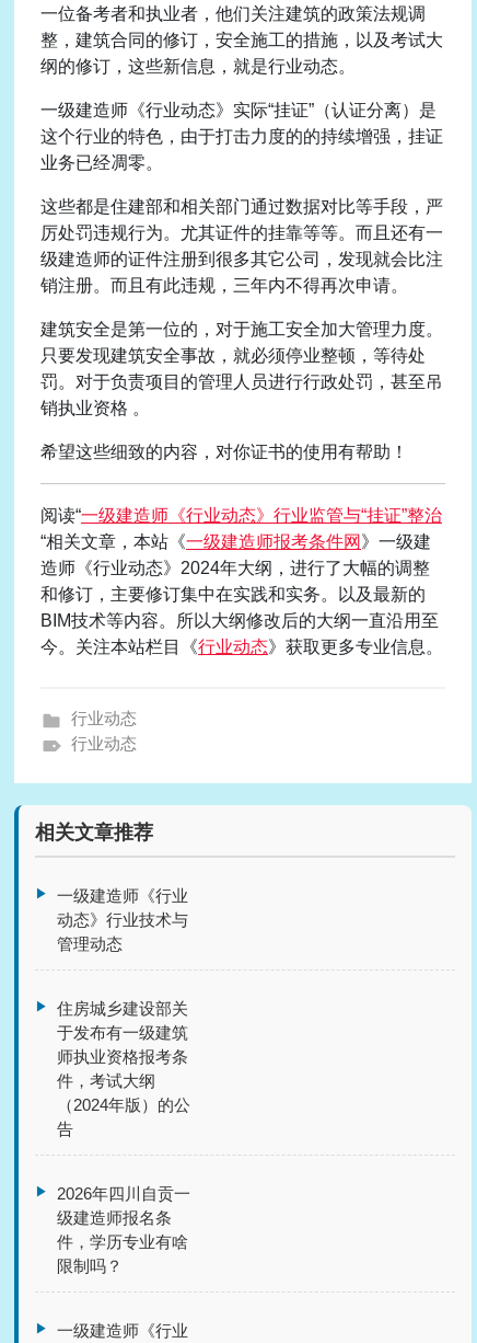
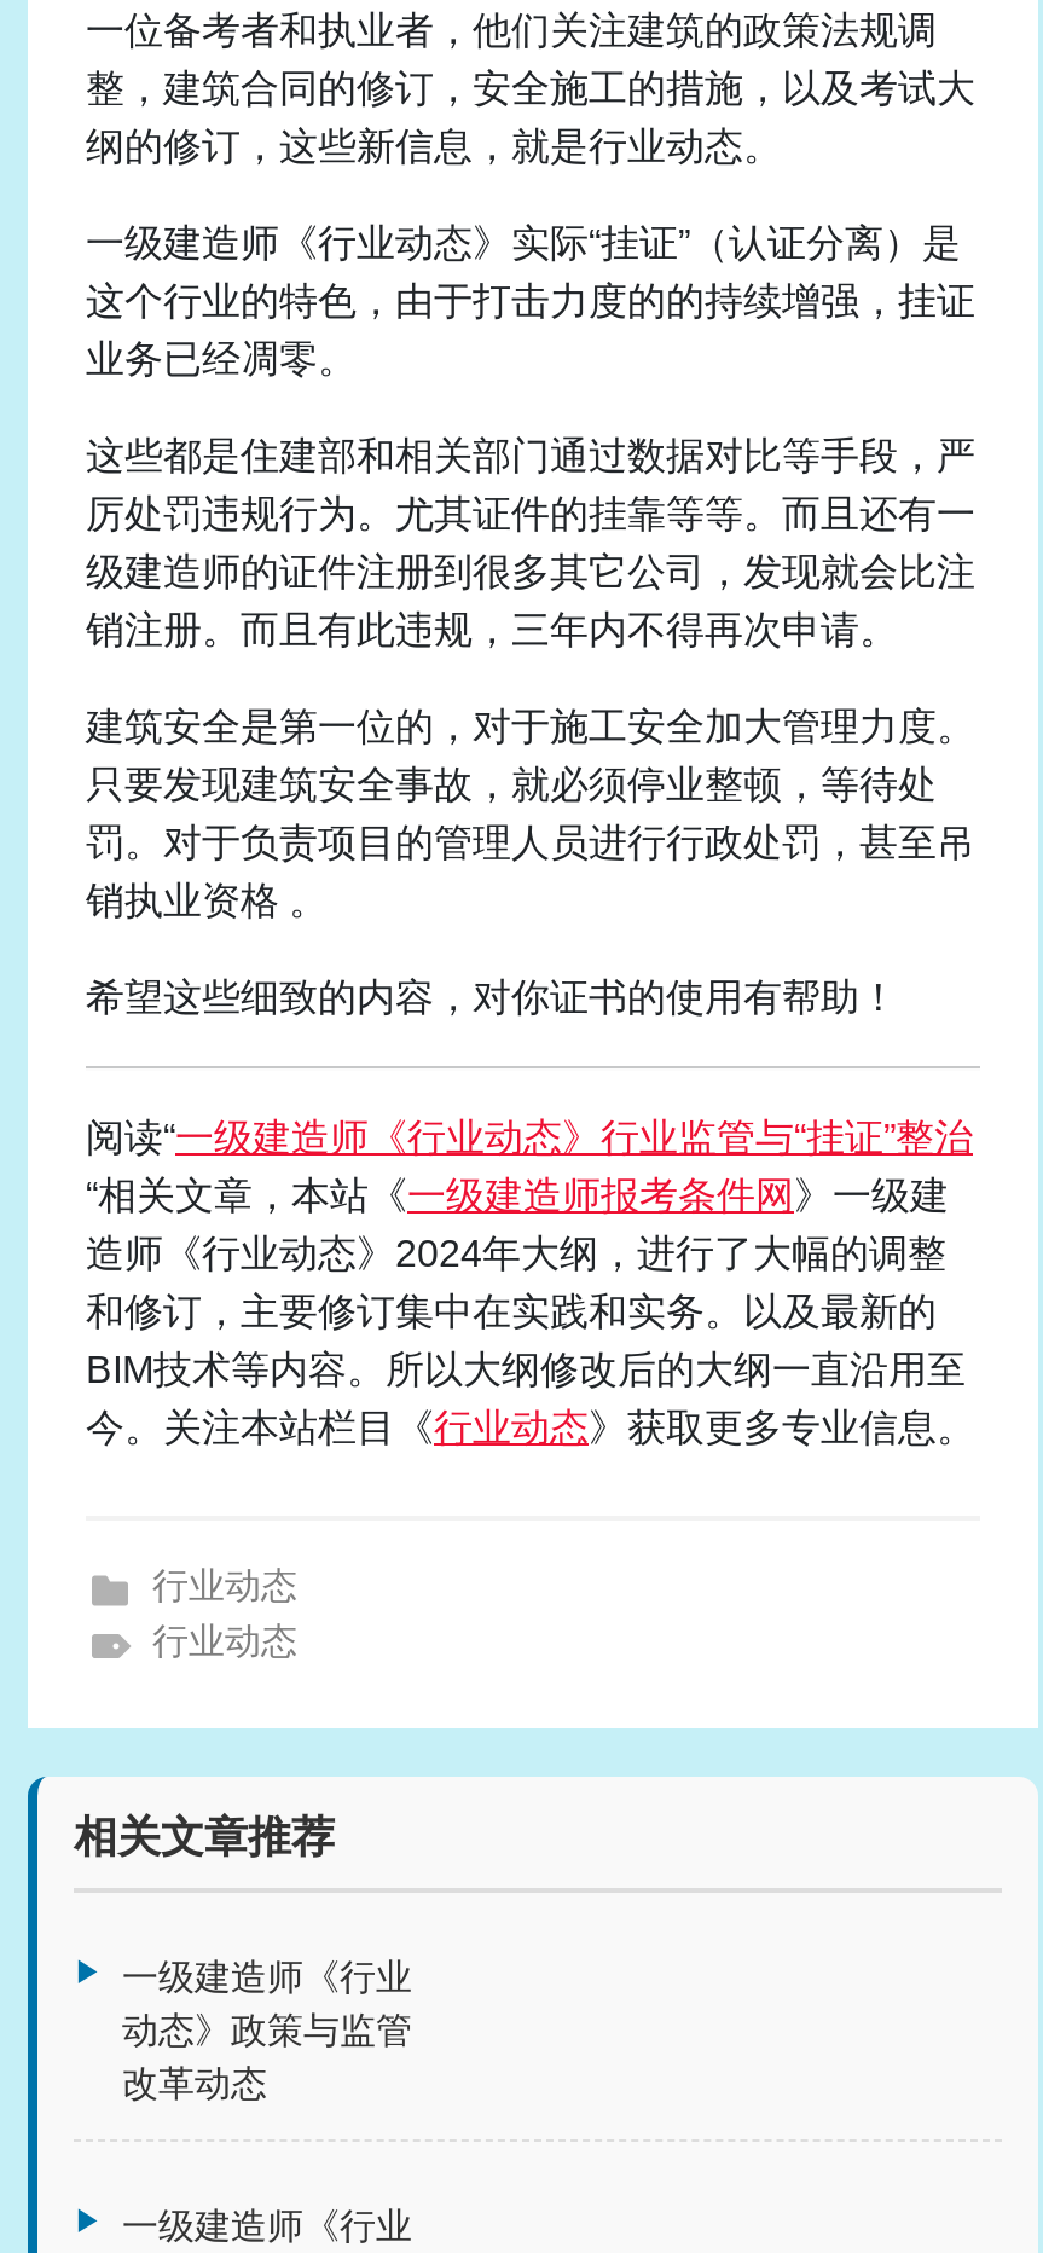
[57,910,190,1275] 动态》行业技术与 | 管理动态 | 住房城乡建设部关 | 于发布有一级建筑 | 师执业资格报考条 | 件，考试大纲 | （2024年版）的公 | 告 | 2026年四川自贡一 | 级建造师报名条 | 件，学历专业有啥 | 限制吗？ -> [122,2008,412,2102] 动态》政策与监管 | 改革动态

